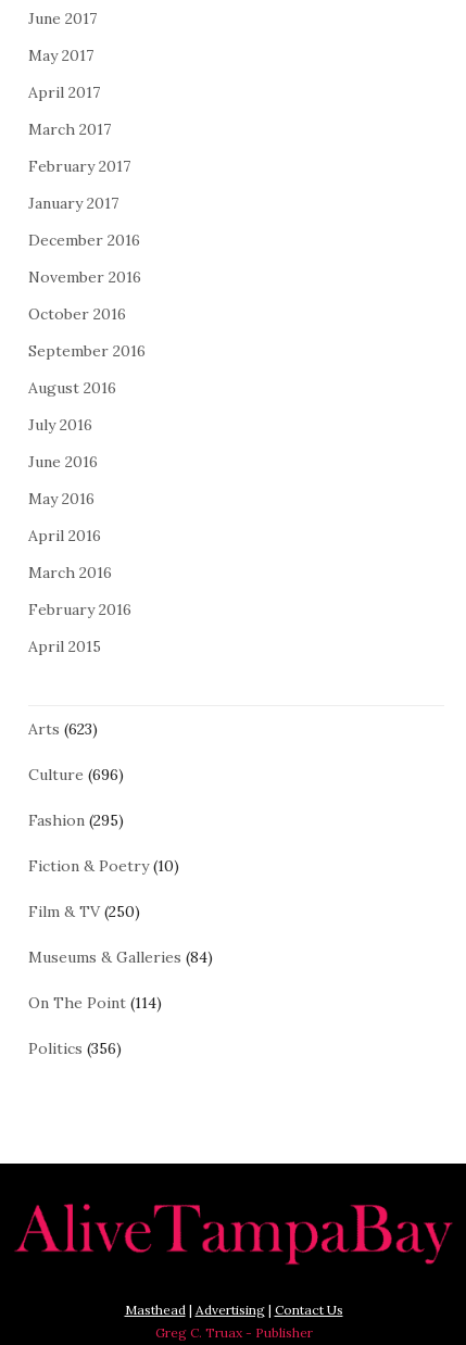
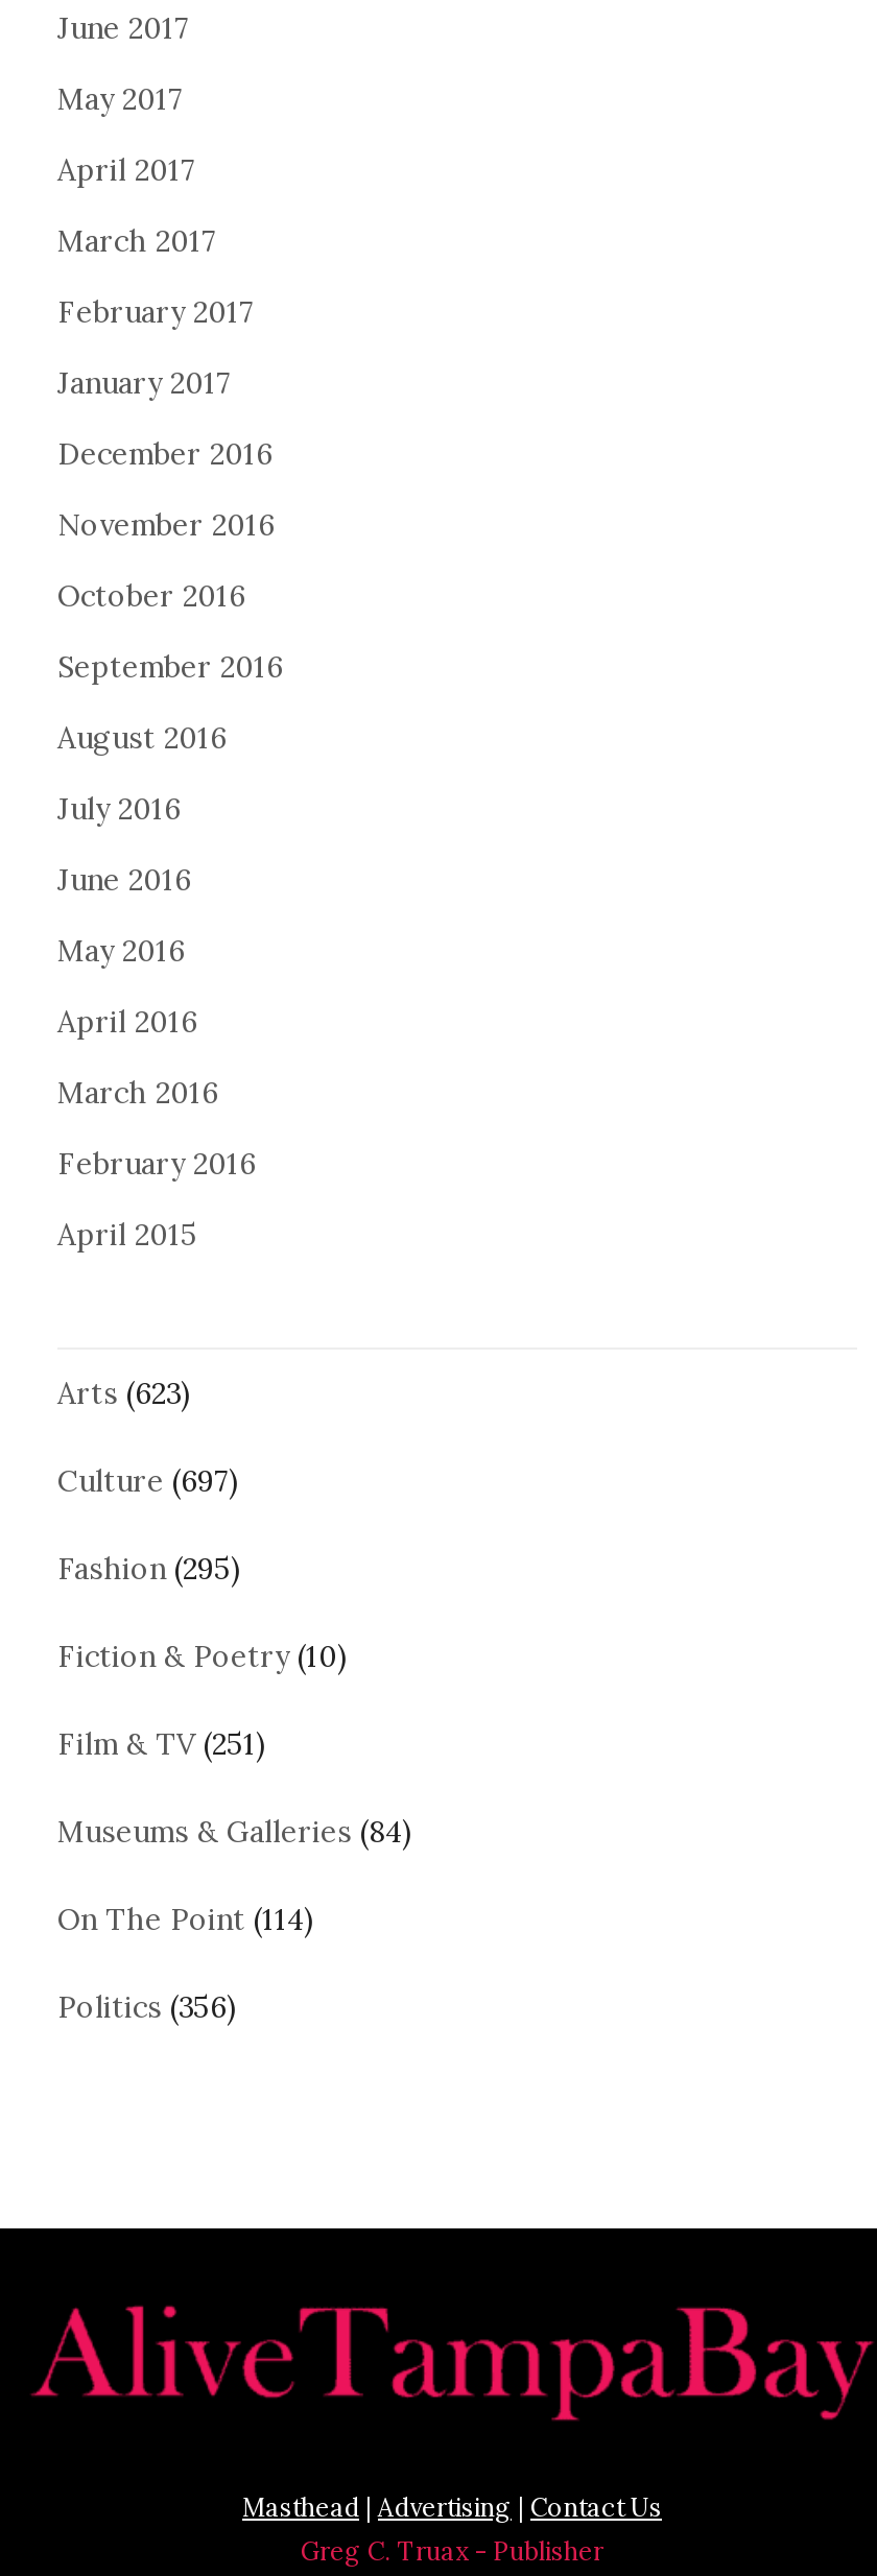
[28,765,124,785] Culture (696) -> [57,1462,239,1499] Culture (697)
[28,902,140,922] Film & TV (250) -> [57,1725,266,1762] Film & TV (251)

